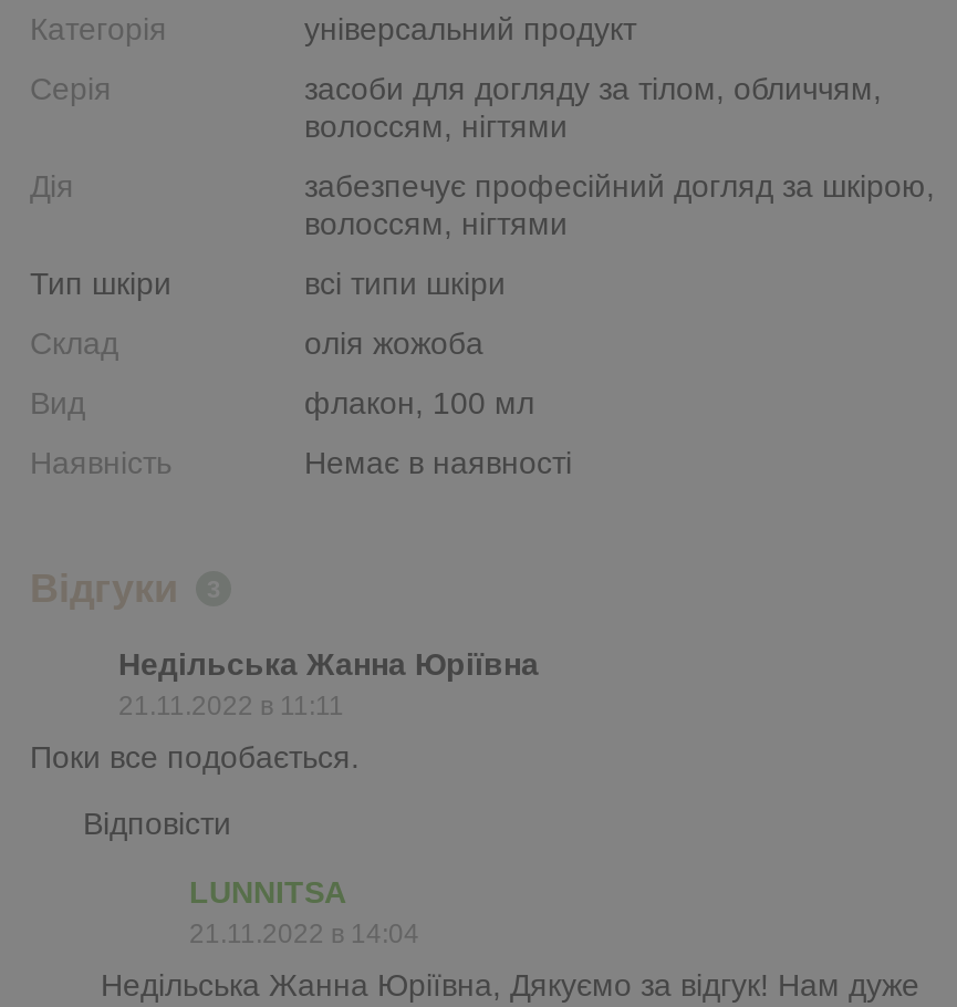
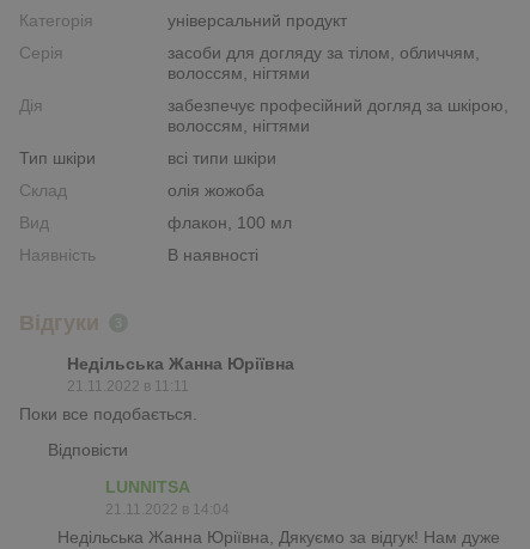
[304,444,572,479] Немає в наявності -> [167,245,258,264] В наявності

